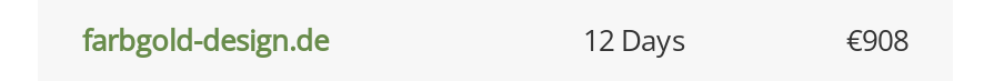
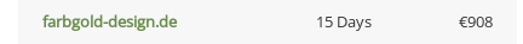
[583,20,685,60] 12 Days -> [315,11,371,32] 15 Days

